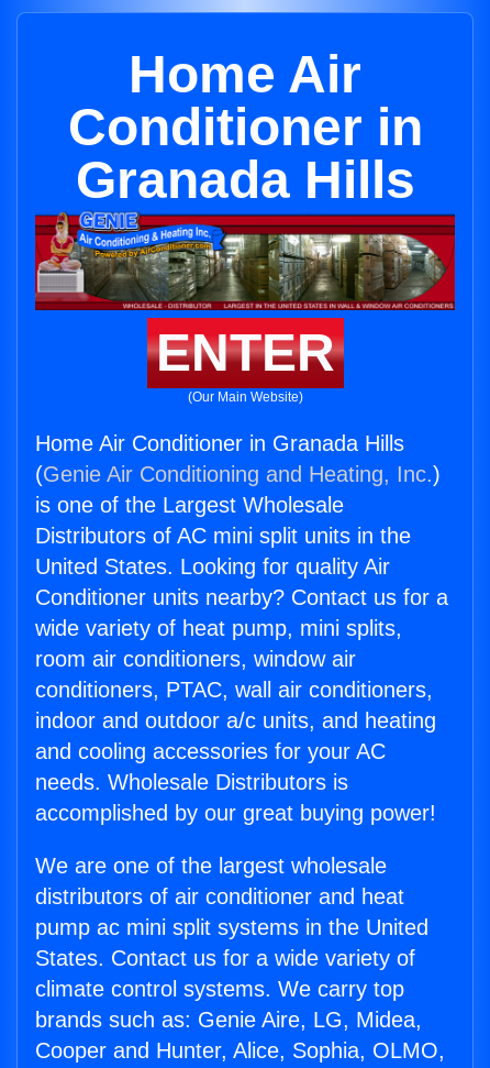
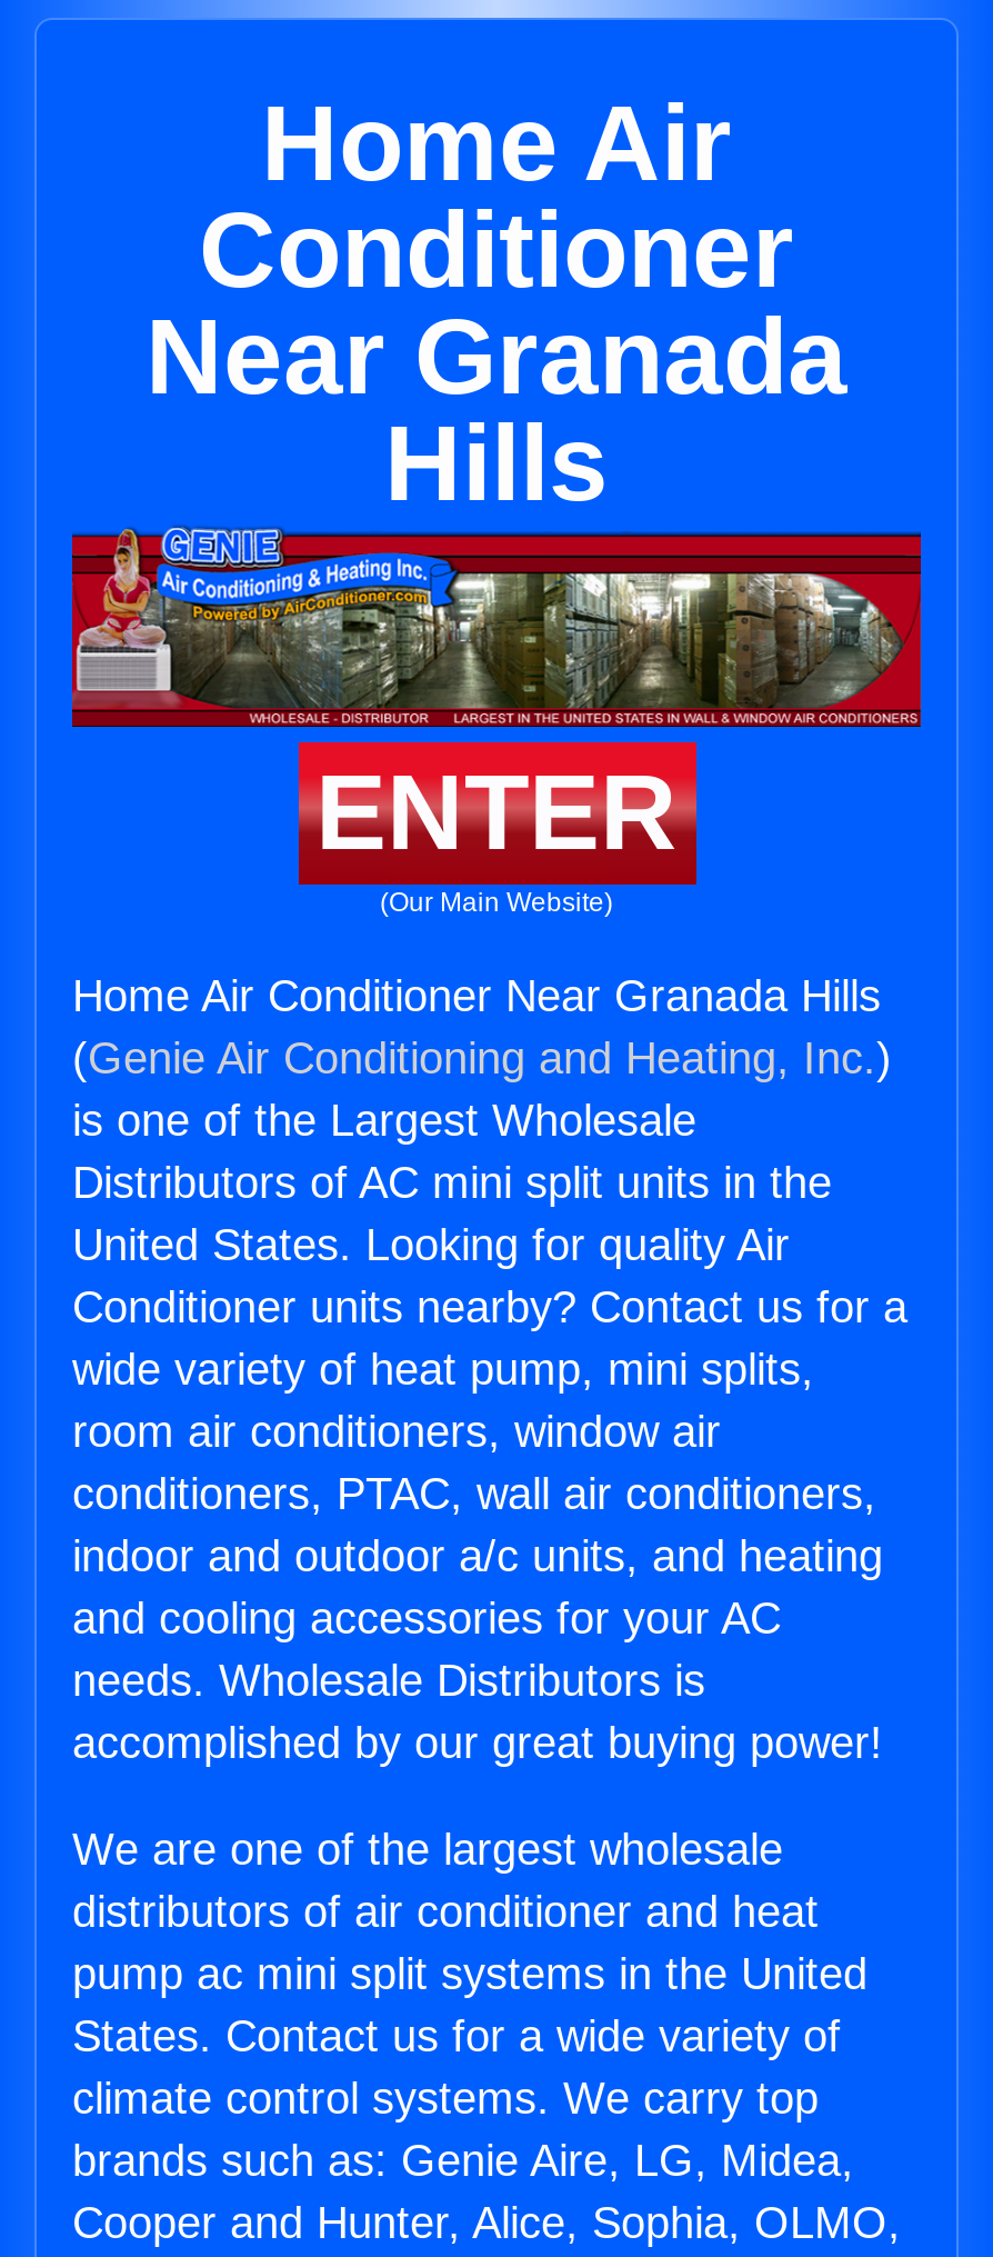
[68,98,422,209] Conditioner in | Granada Hills -> [146,191,847,522] Conditioner | Near Granada | Hills
[35,431,404,455] Home Air Conditioner in Granada Hills -> [72,971,881,1020] Home Air Conditioner Near Granada Hills

